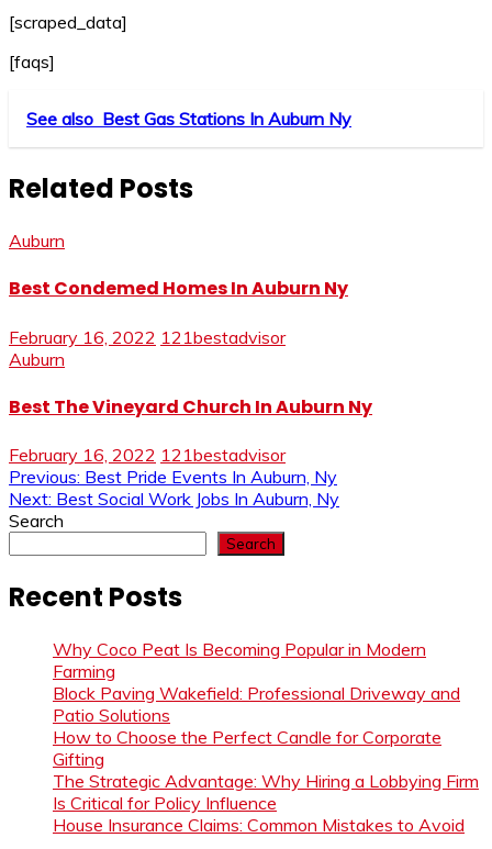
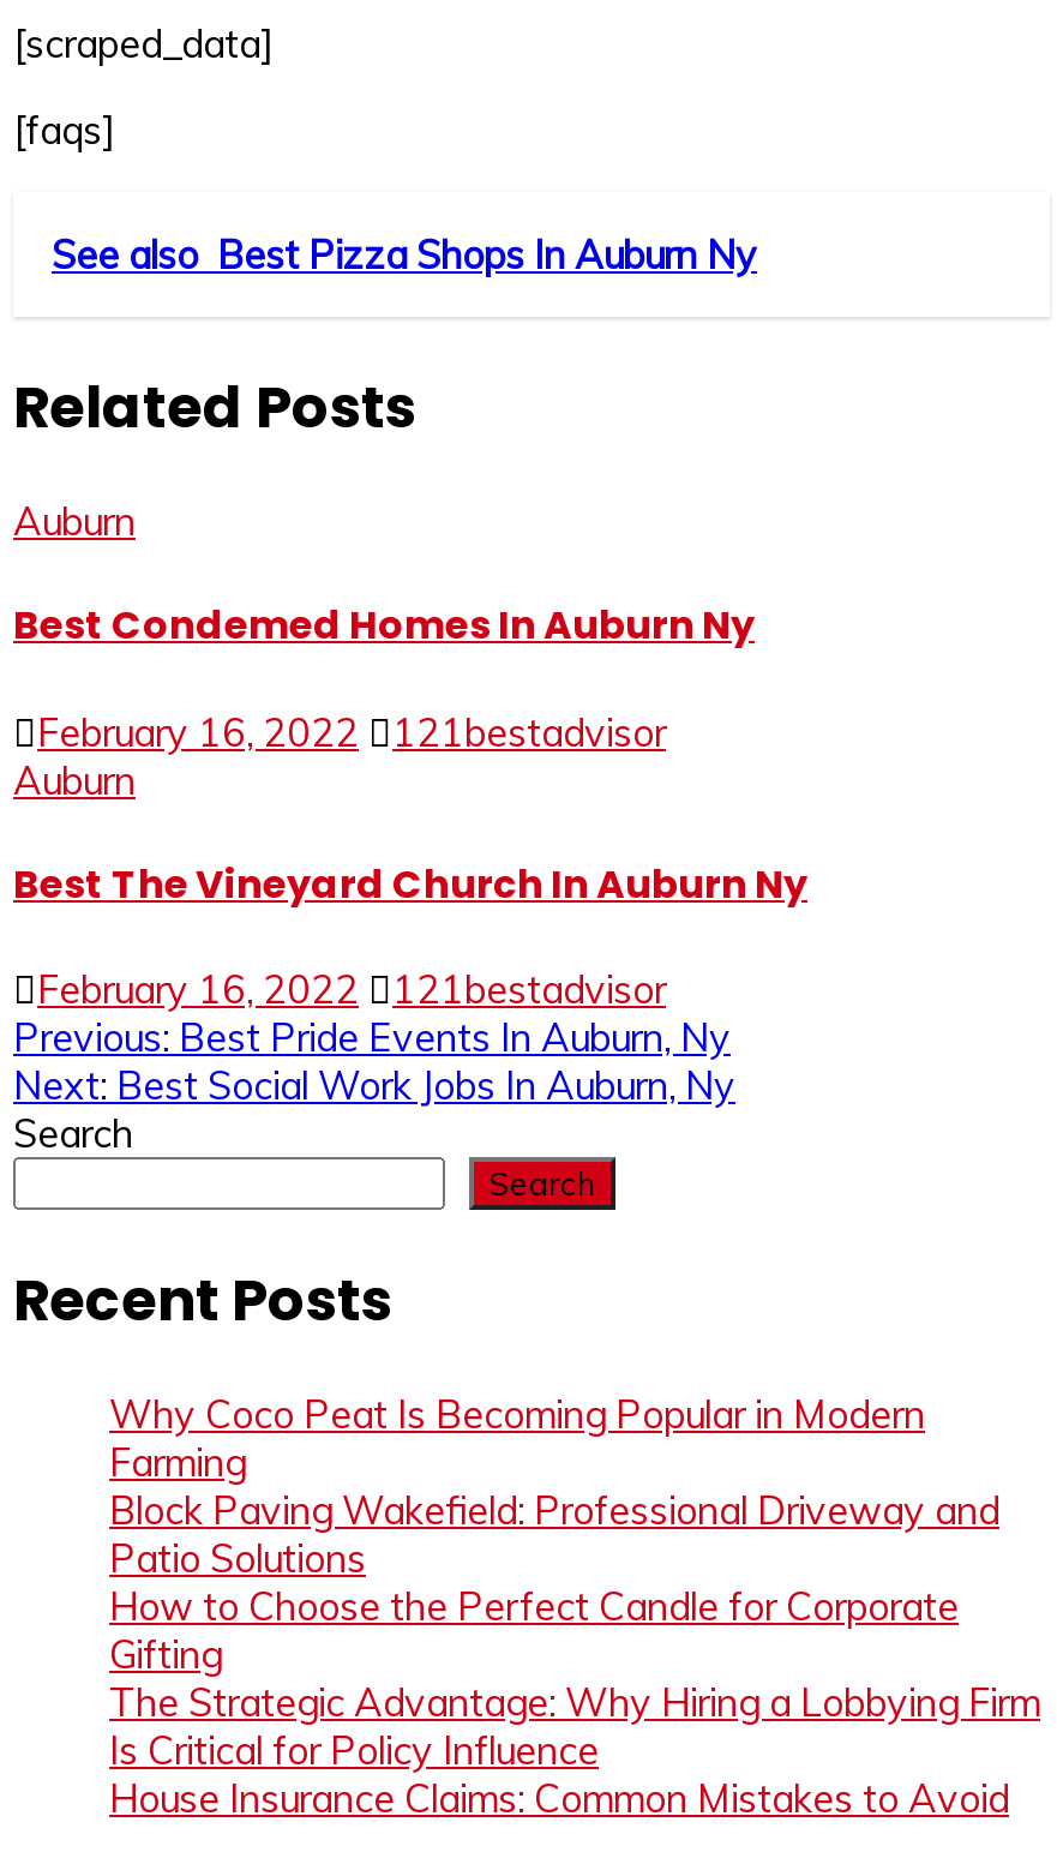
[26,108,351,130] See also Best Gas Stations In Auburn Ny -> [52,231,757,279] See also Best Pizza Shops In Auburn Ny

